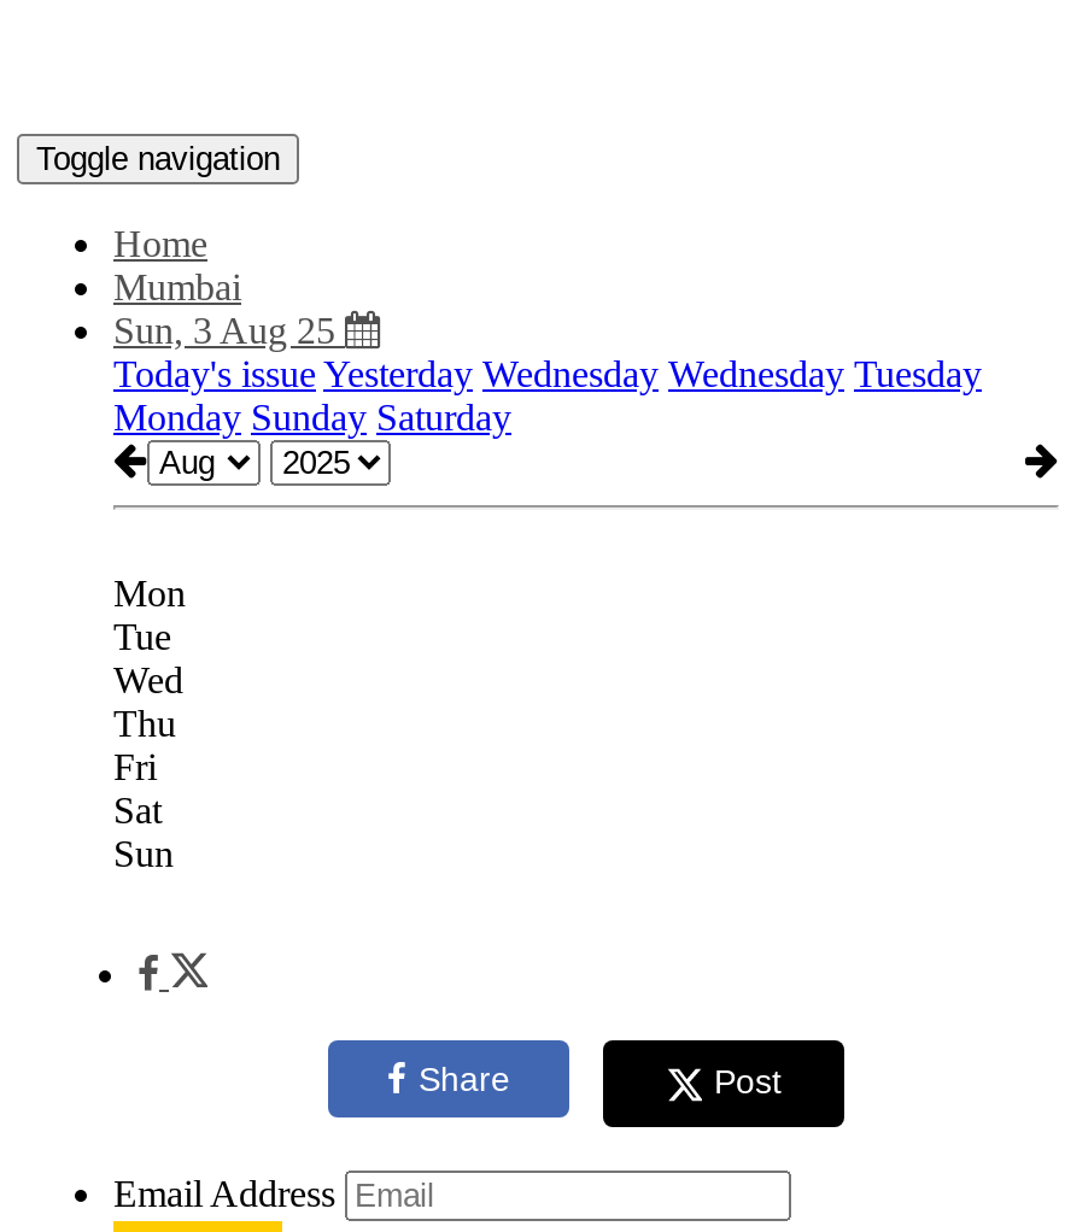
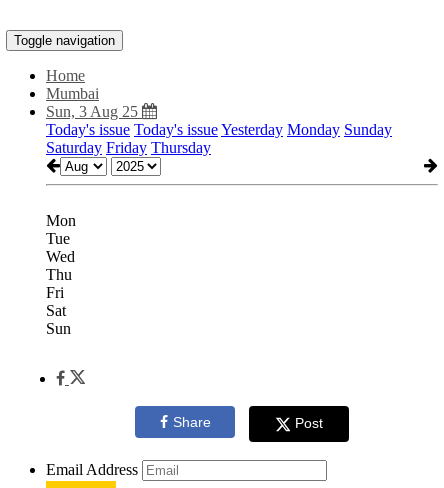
[113,353,982,438] Today's issue Yesterday Wednesday Wednesday Tuesday | Monday Sunday Saturday -> [46,121,392,156] Today's issue Today's issue Yesterday Monday Sunday | Saturday Friday Thursday

